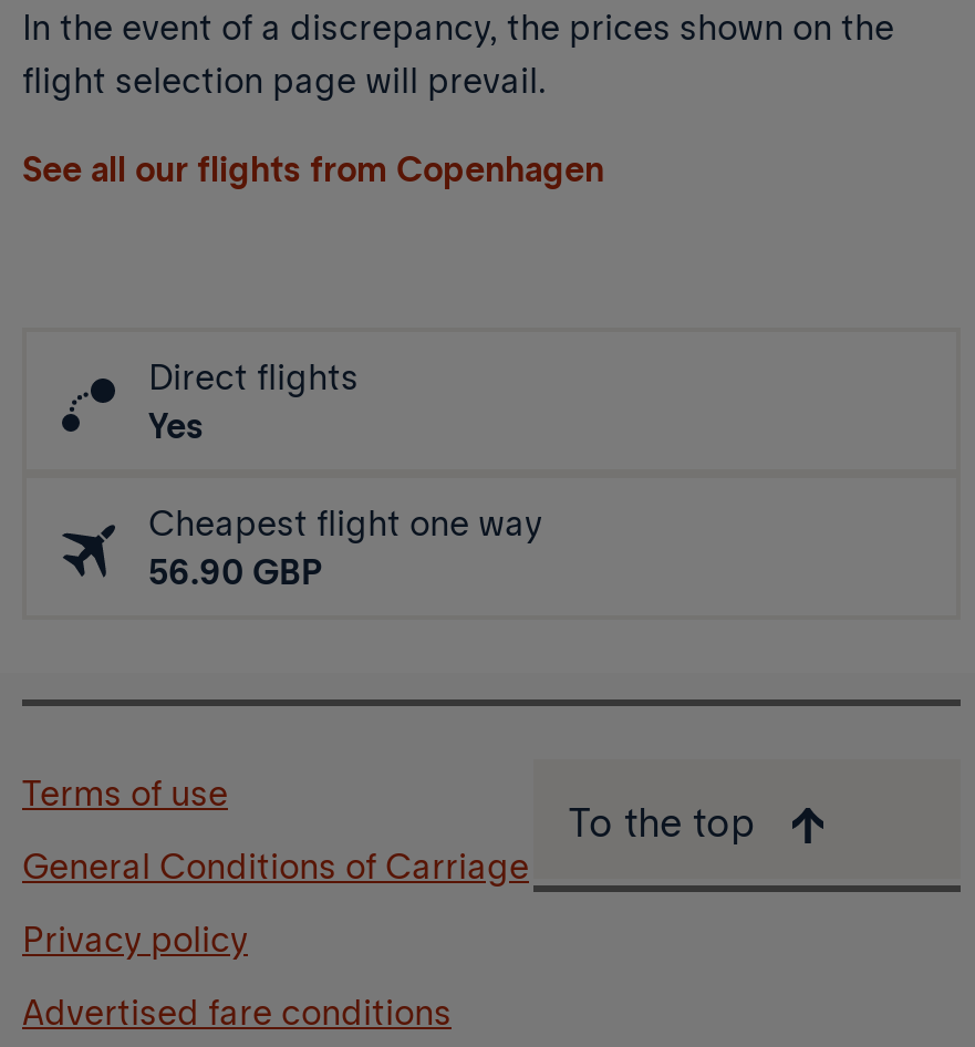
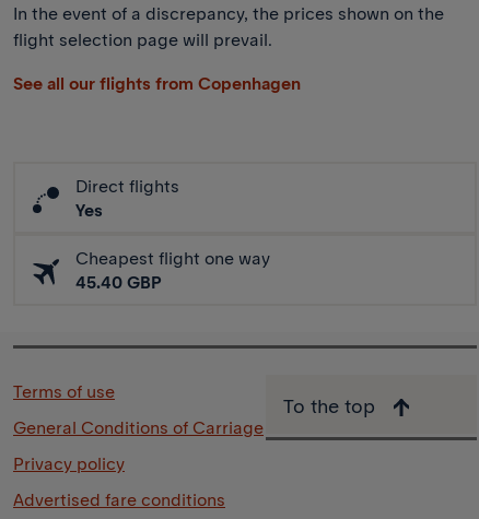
[148,549,323,593] 56.90 GBP -> [75,271,162,293] 45.40 GBP

